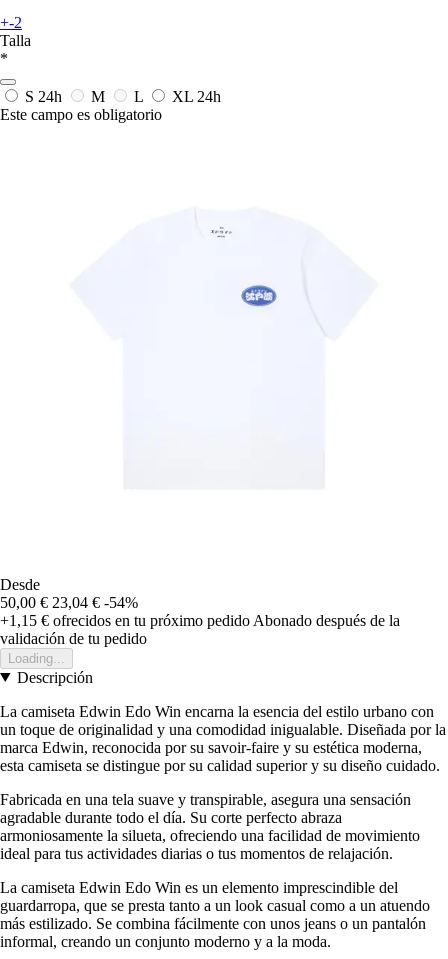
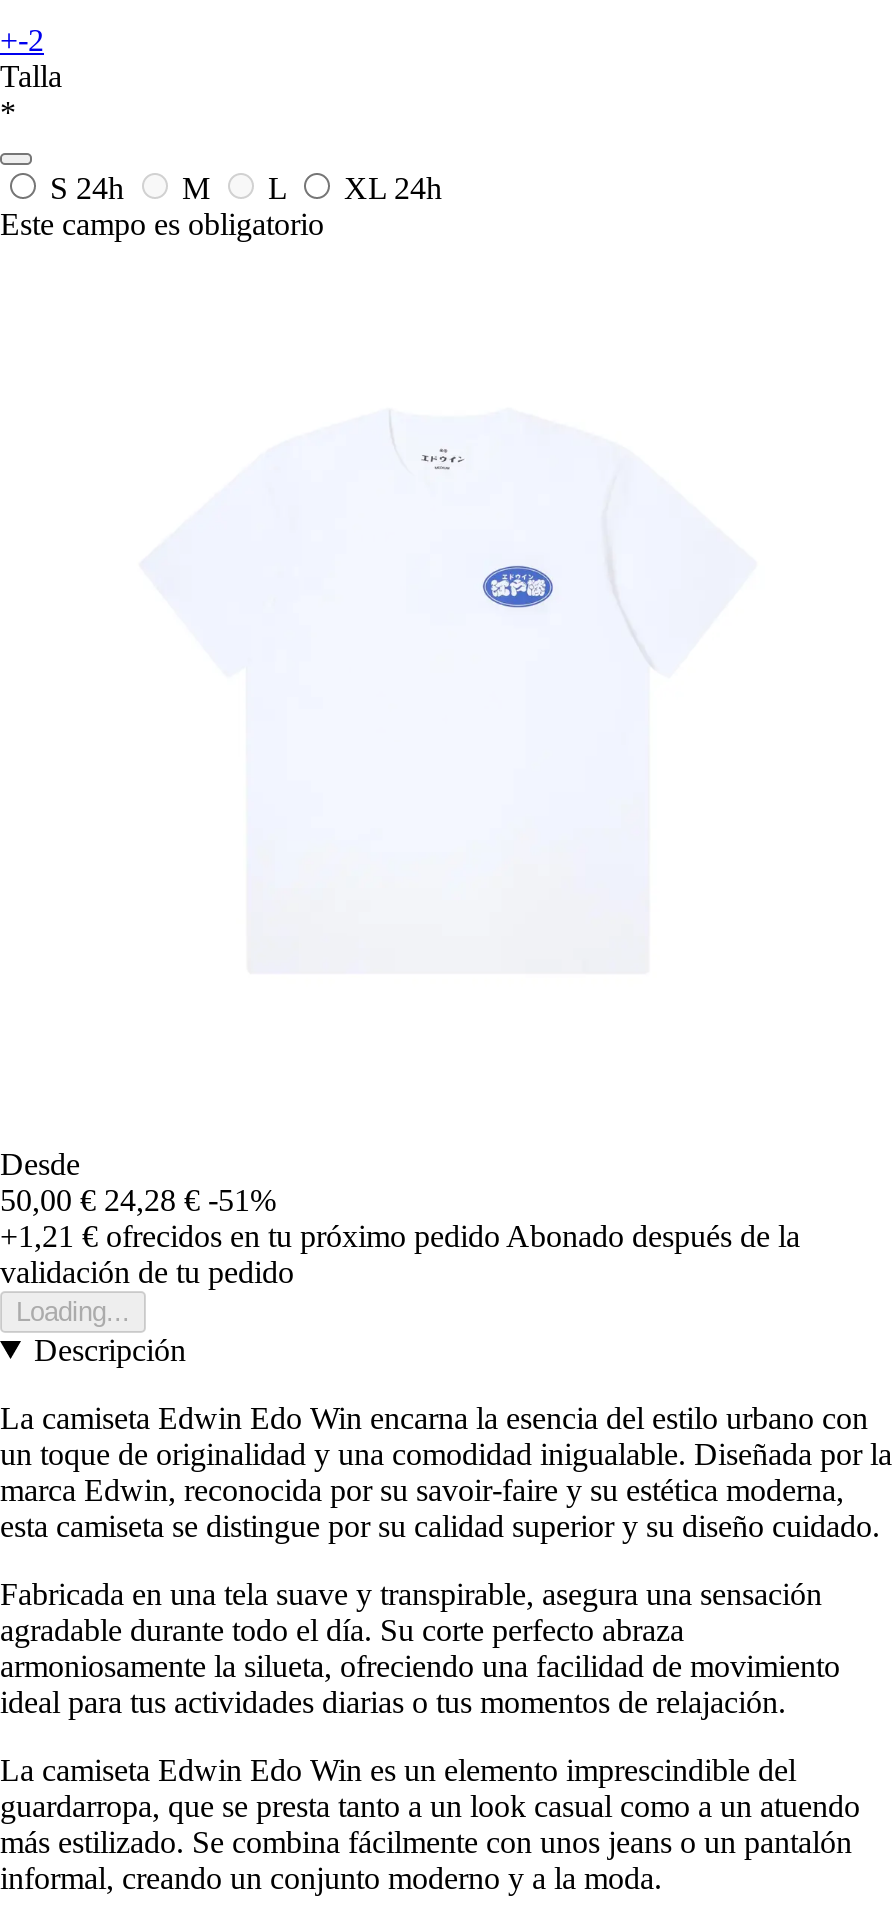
[0,594,138,611] 50,00 € 23,04 € -54% -> [0,1183,276,1217] 50,00 € 24,28 € -51%
[0,612,400,629] +1,15 €ofrecidos en tu próximo pedido Abonado después de la -> [0,1219,800,1253] +1,21 €ofrecidos en tu próximo pedido Abonado después de la

